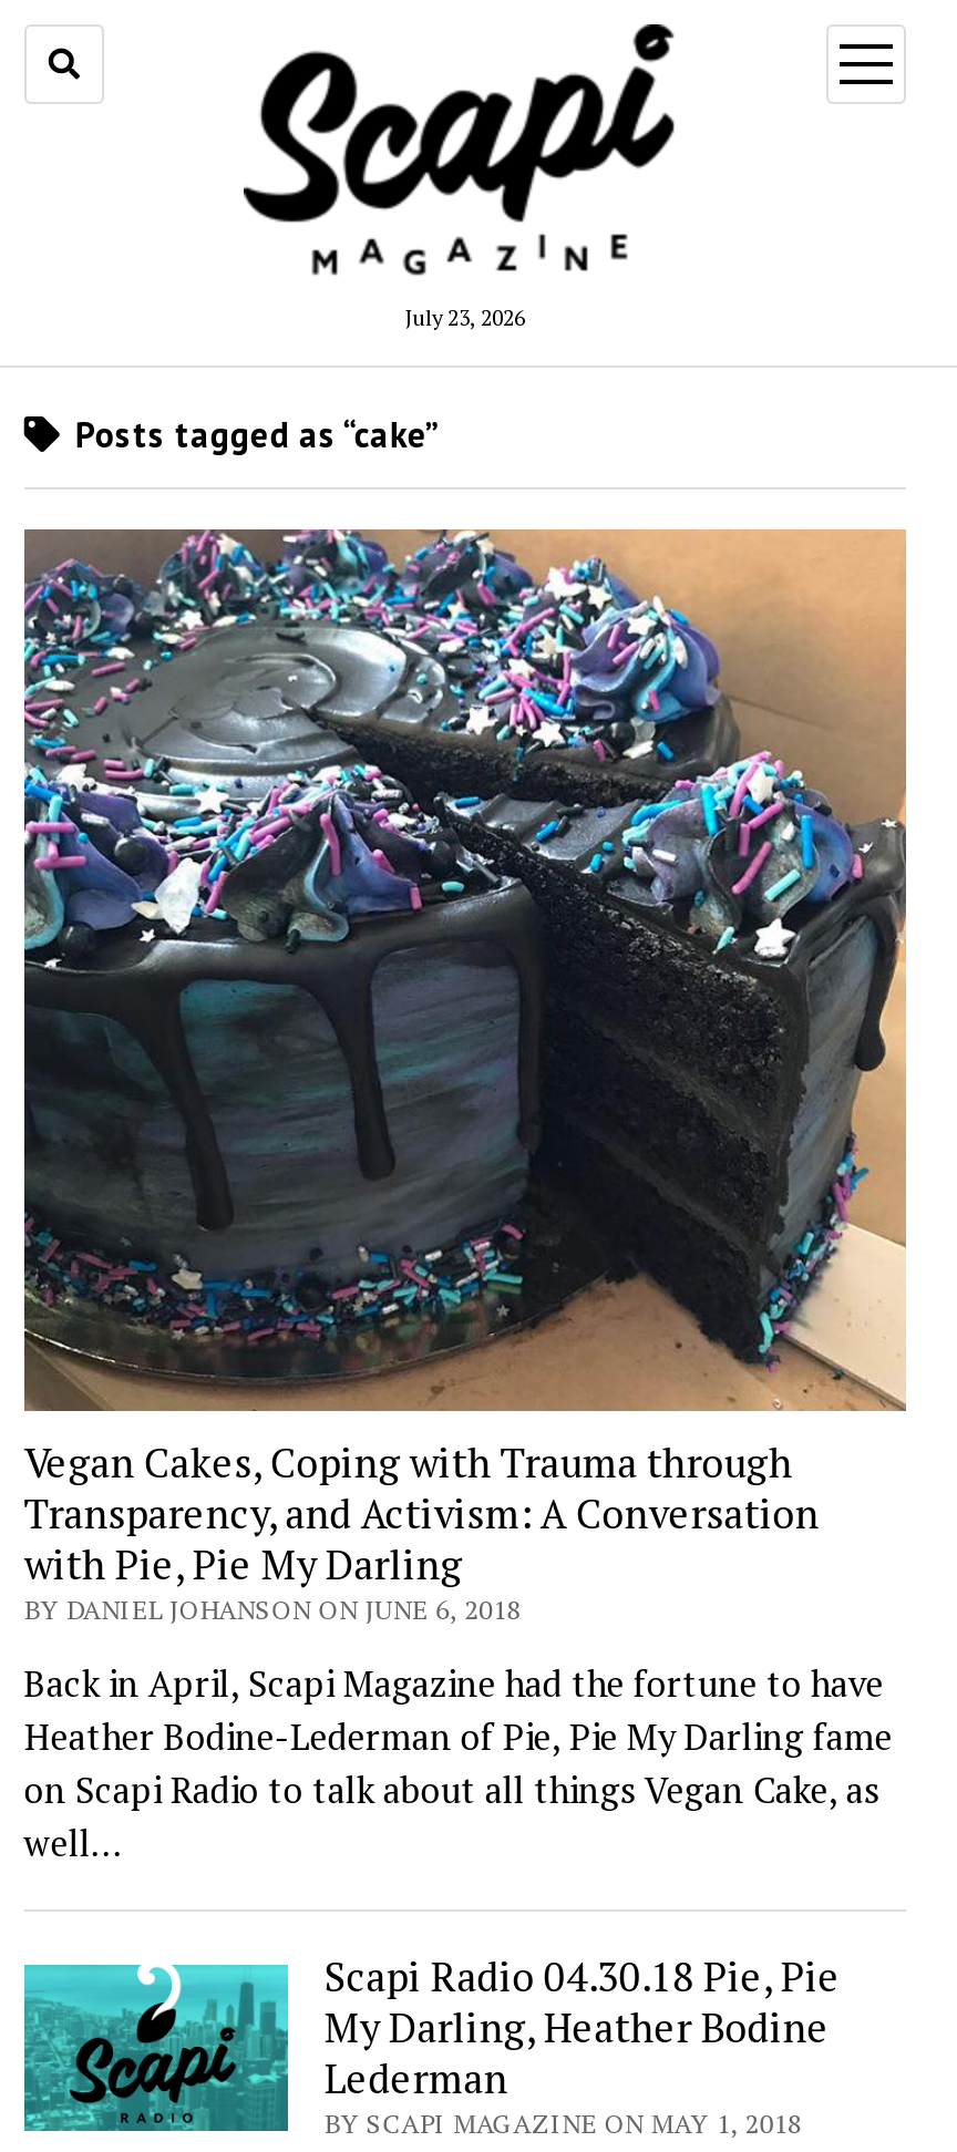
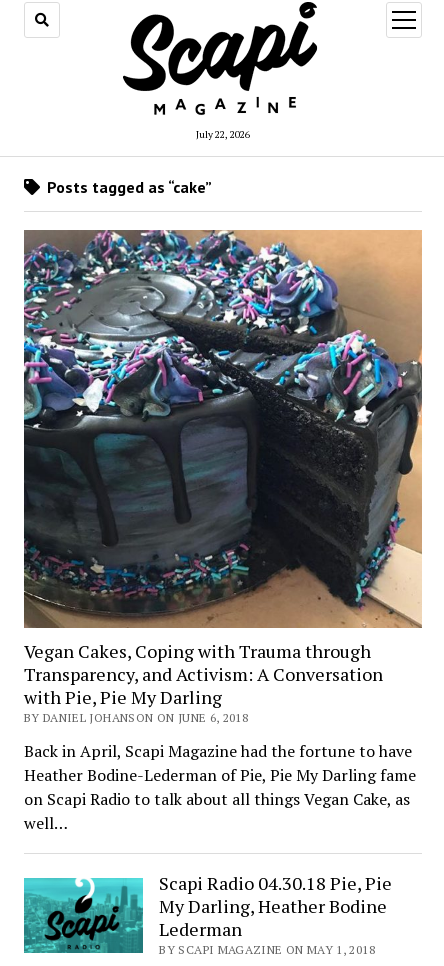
[405,303,525,332] July 23, 2026 -> [196,128,250,141] July 22, 2026

